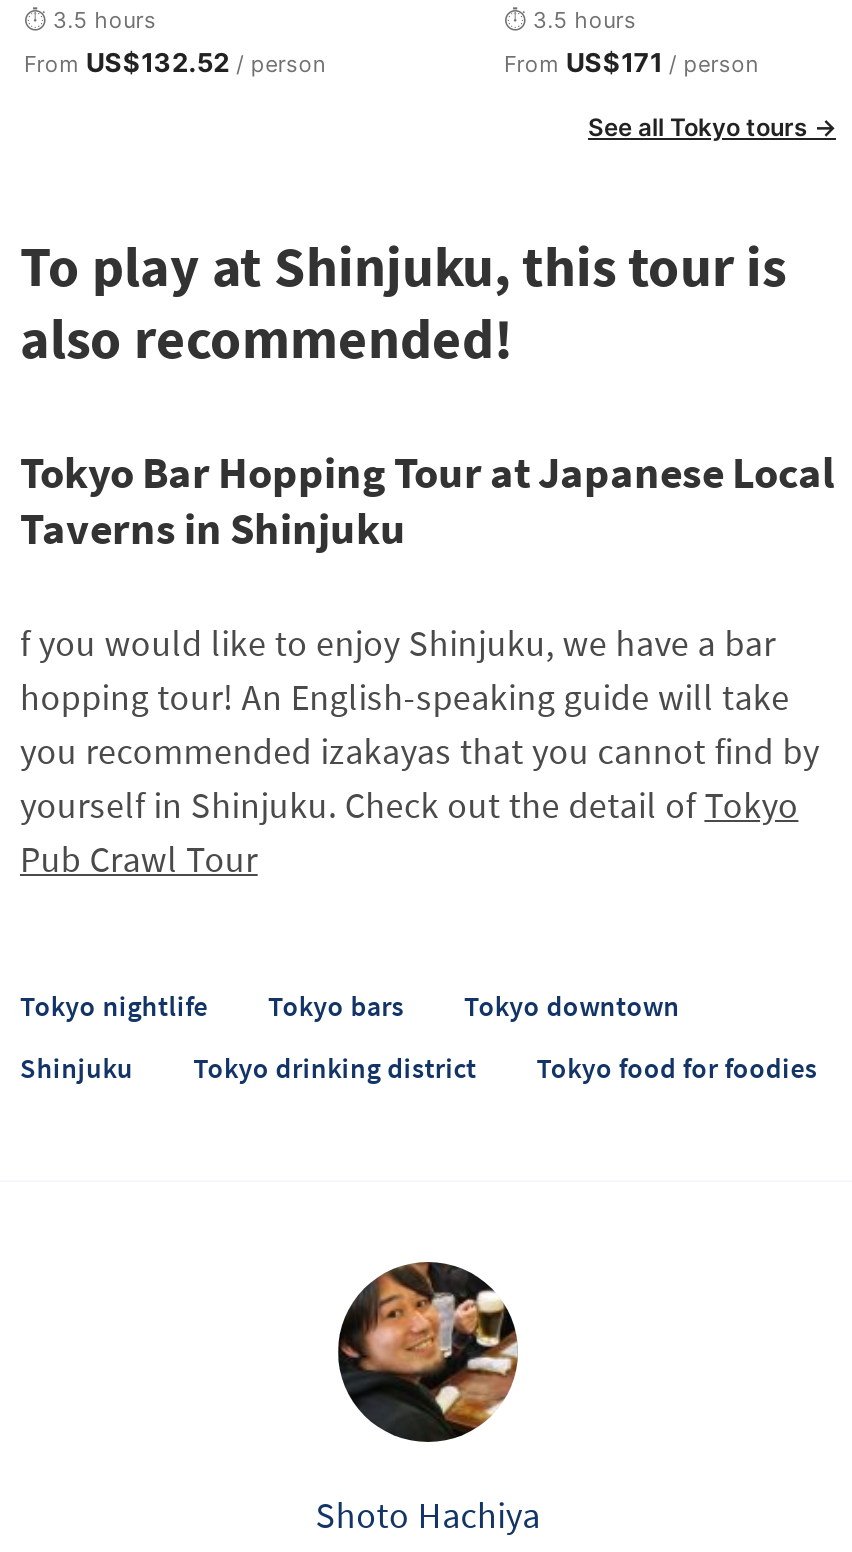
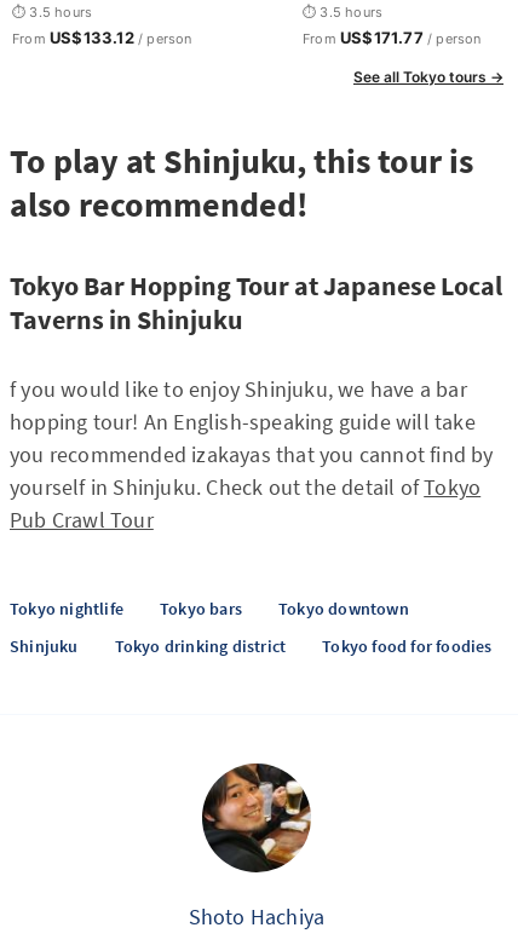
[24,46,325,78] From US$132.52 / person -> [12,28,192,47] From US$133.12 / person
[504,46,758,78] From US$171 / person -> [303,28,481,47] From US$171.77 / person

